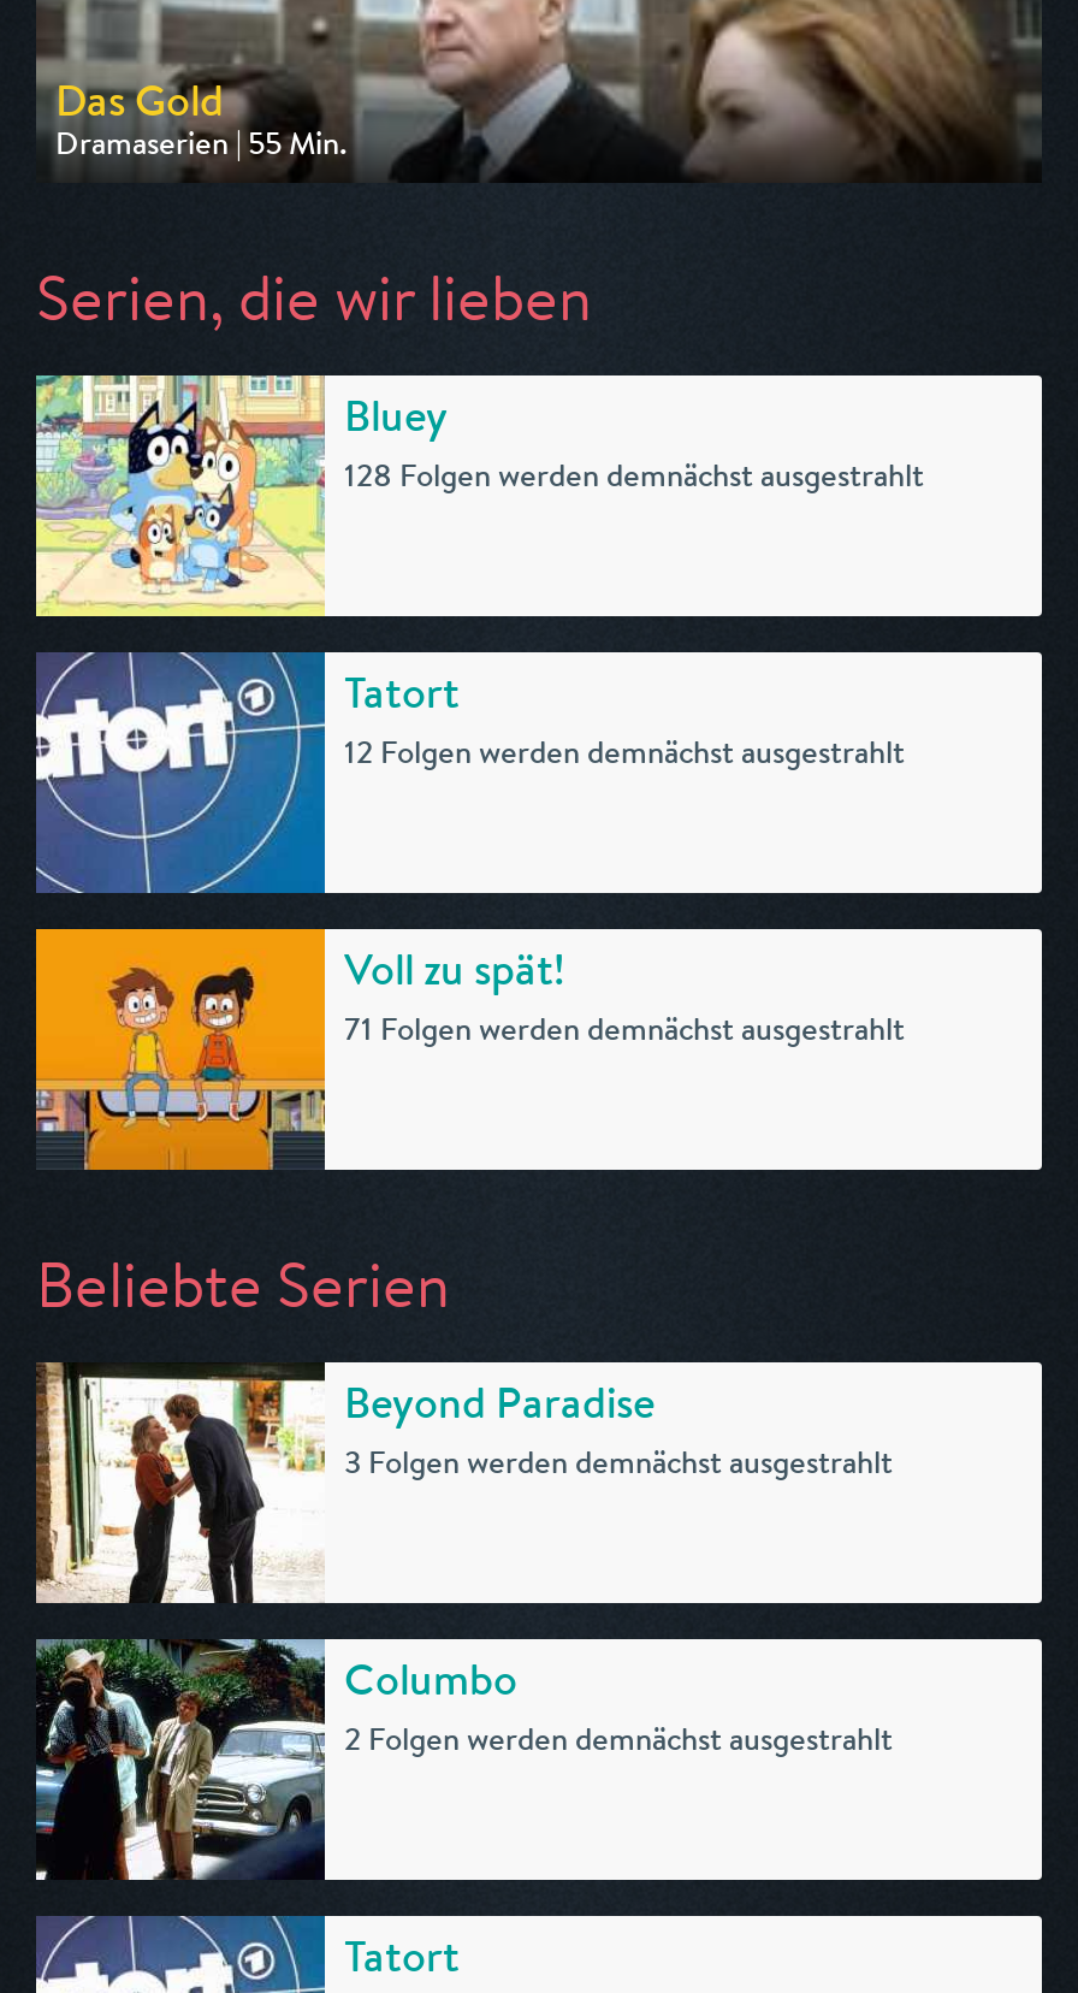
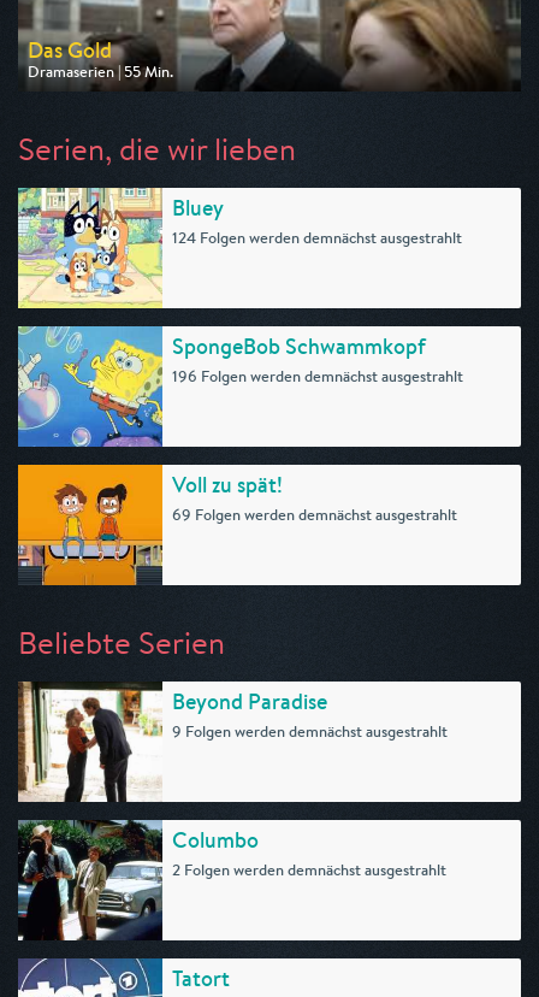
[344,455,924,496] 128 Folgen werden demnächst ausgestrahlt -> [172,228,462,248] 124 Folgen werden demnächst ausgestrahlt
[36,652,905,895] [image] | Tatort | 12 Folgen werden demnächst ausgestrahlt -> [17,326,463,448] [image] | SpongeBob Schwammkopf | 196 Folgen werden demnächst ausgestrahlt
[344,1009,905,1049] 71 Folgen werden demnächst ausgestrahlt -> [172,505,457,525] 69 Folgen werden demnächst ausgestrahlt
[344,1442,893,1483] 3 Folgen werden demnächst ausgestrahlt -> [172,721,448,742] 9 Folgen werden demnächst ausgestrahlt

